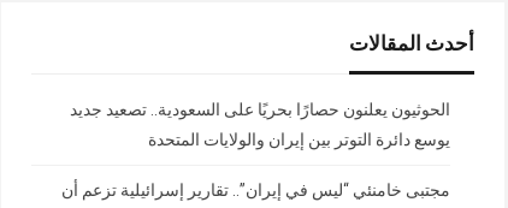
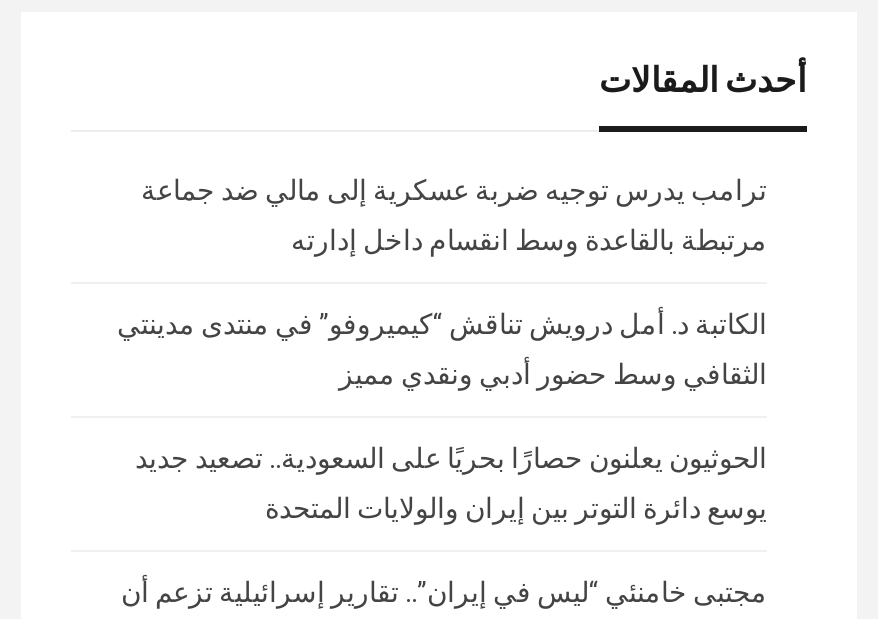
none -> [117,174,767,390] ترامب يدرس توجيه ضربة عسكرية إلى مالي ضد جماعة | مرتبطة بالقاعدة وسط انقسام داخل إدارته | الكاتبة د. أمل درويش تناقش “كيميروفو” في منتدى مدينتي | الثقافي وسط حضور أدبي ونقدي مميز

